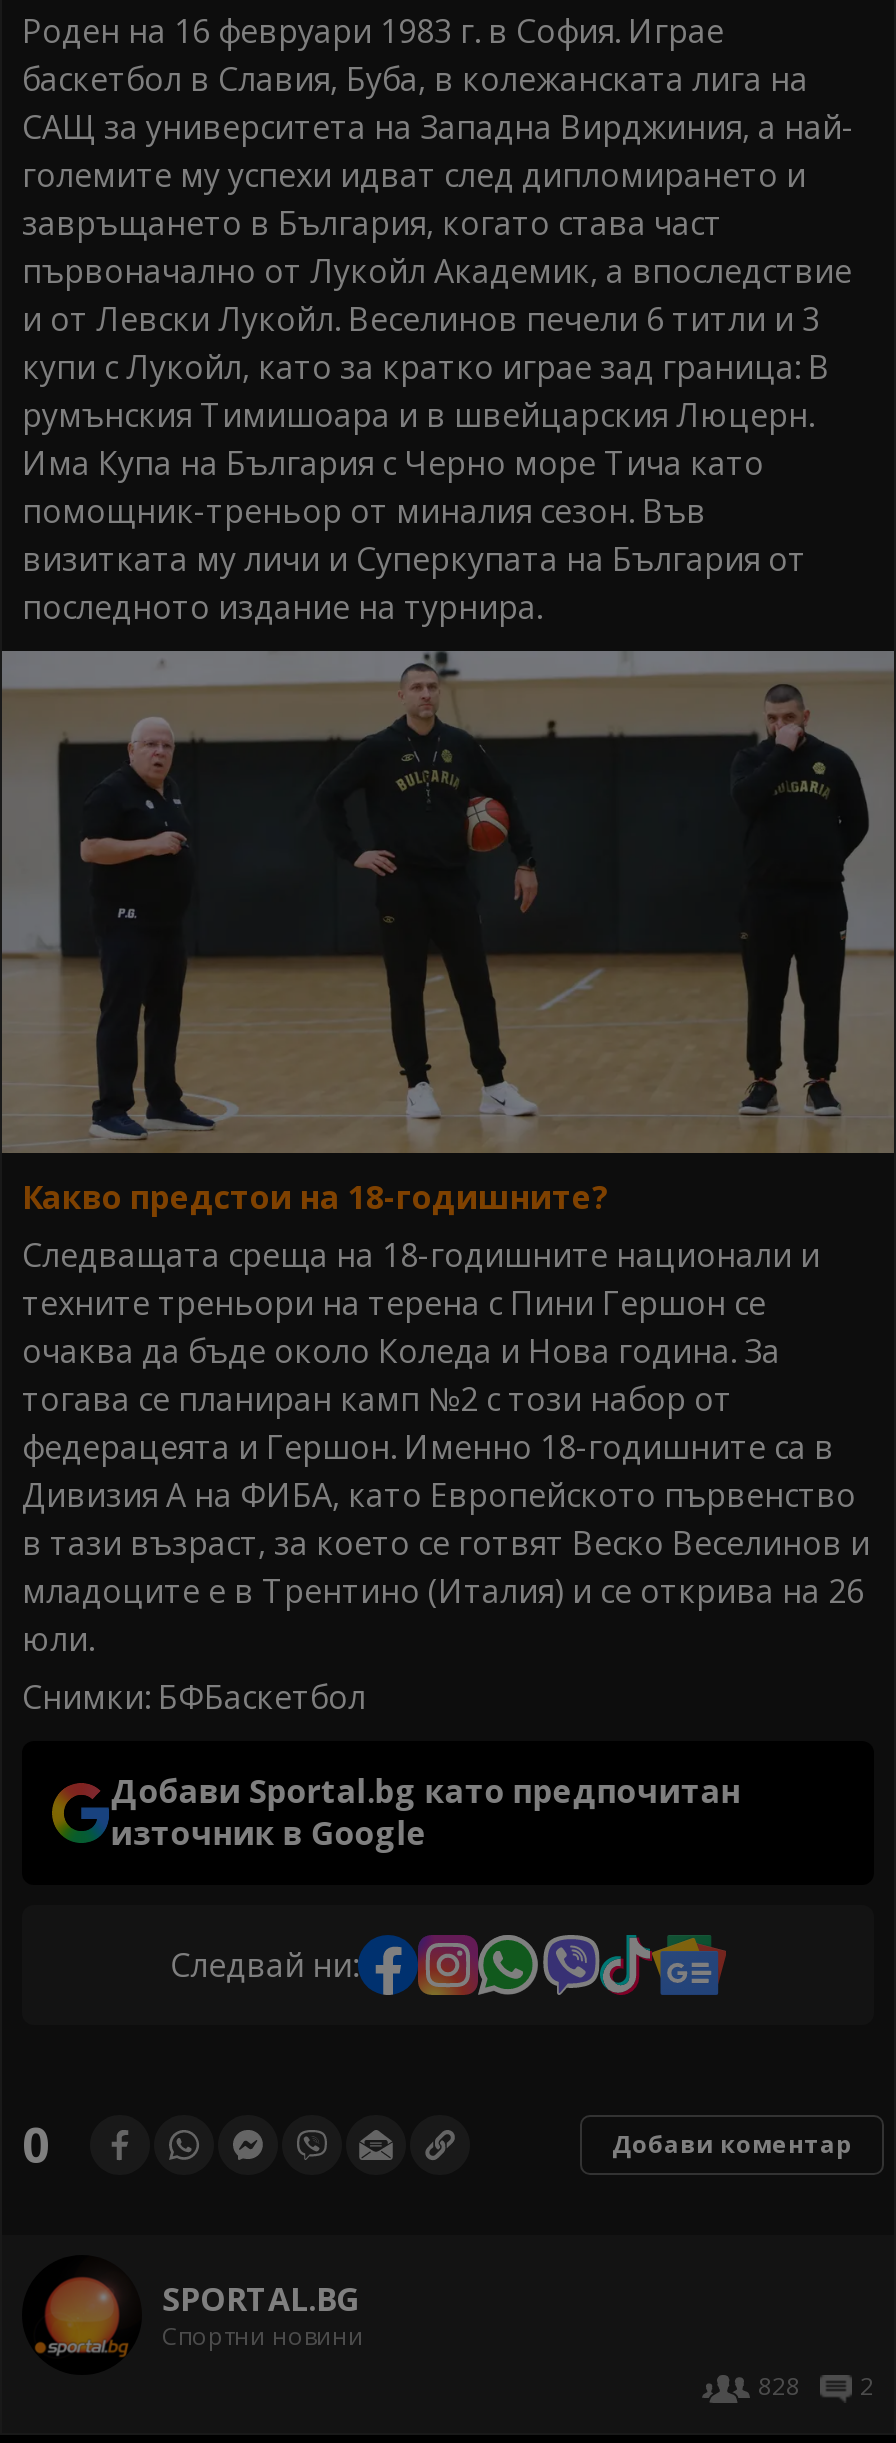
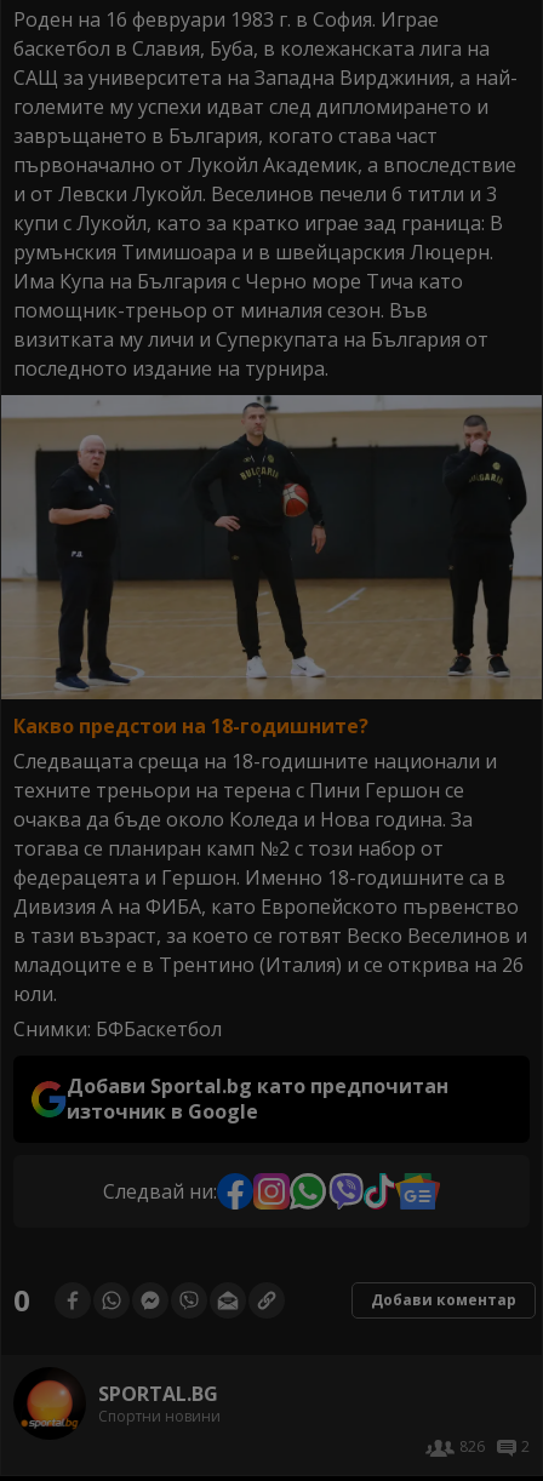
[758,2369,874,2403] 828 2 -> [459,1436,530,1457] 826 2

